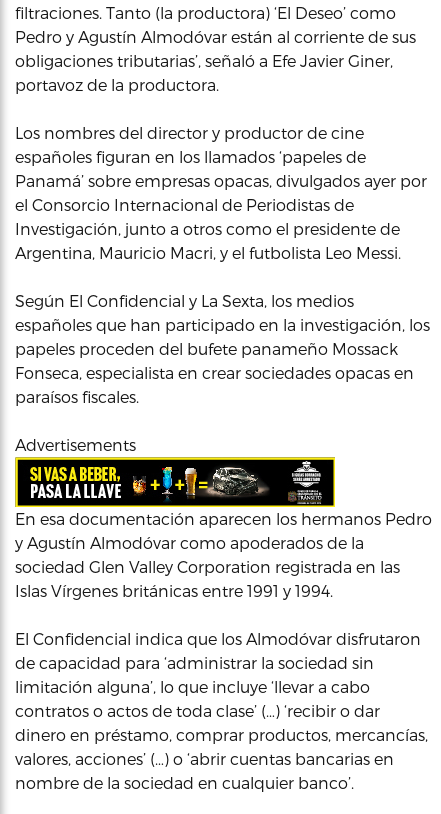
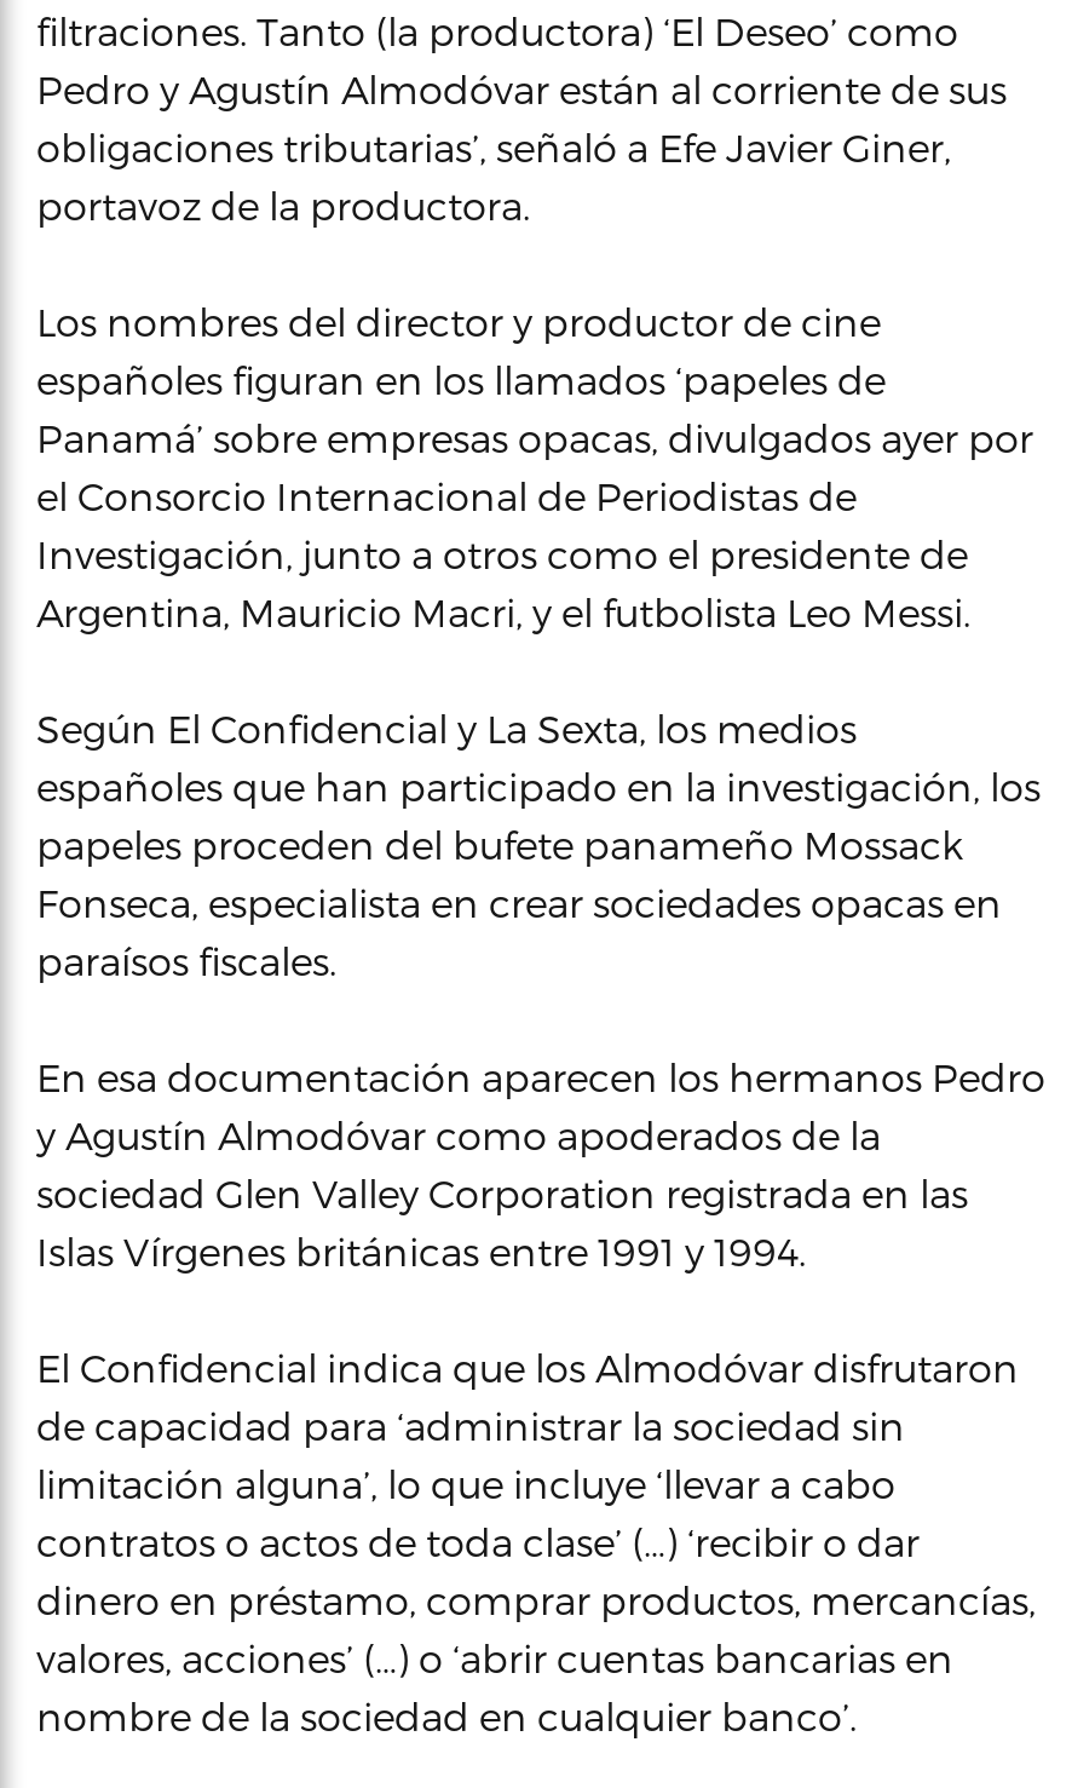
[15,435,136,454] Advertisements -> none
[14,456,336,507] [image] -> none

